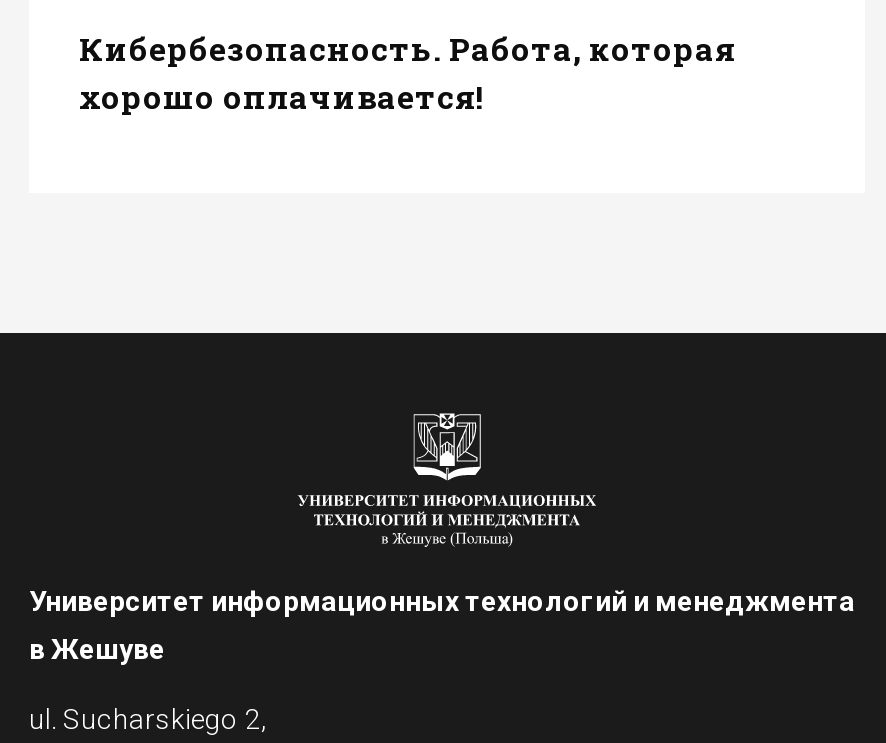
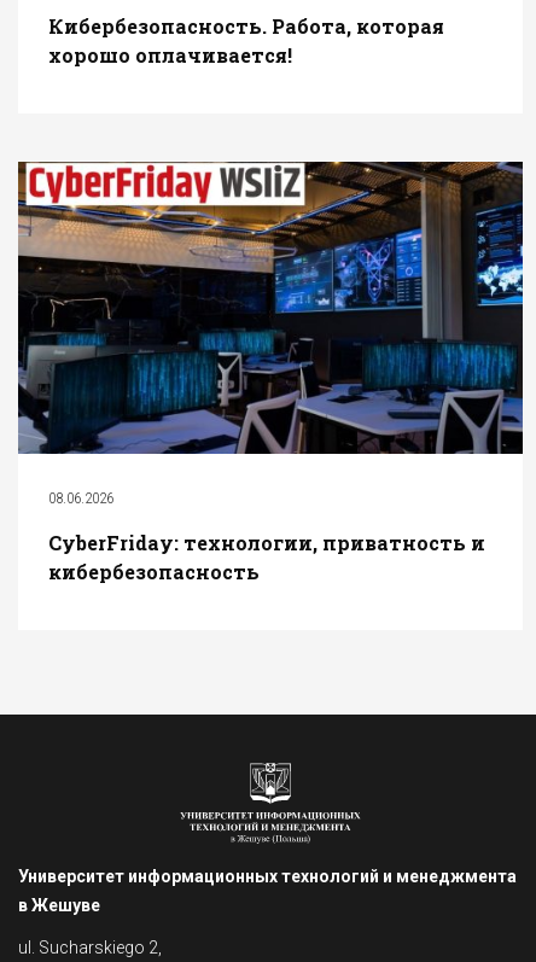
none -> [17,161,524,584] [image] | 08.06.2026 | CyberFriday: технологии, приватность и | кибербезопасность

